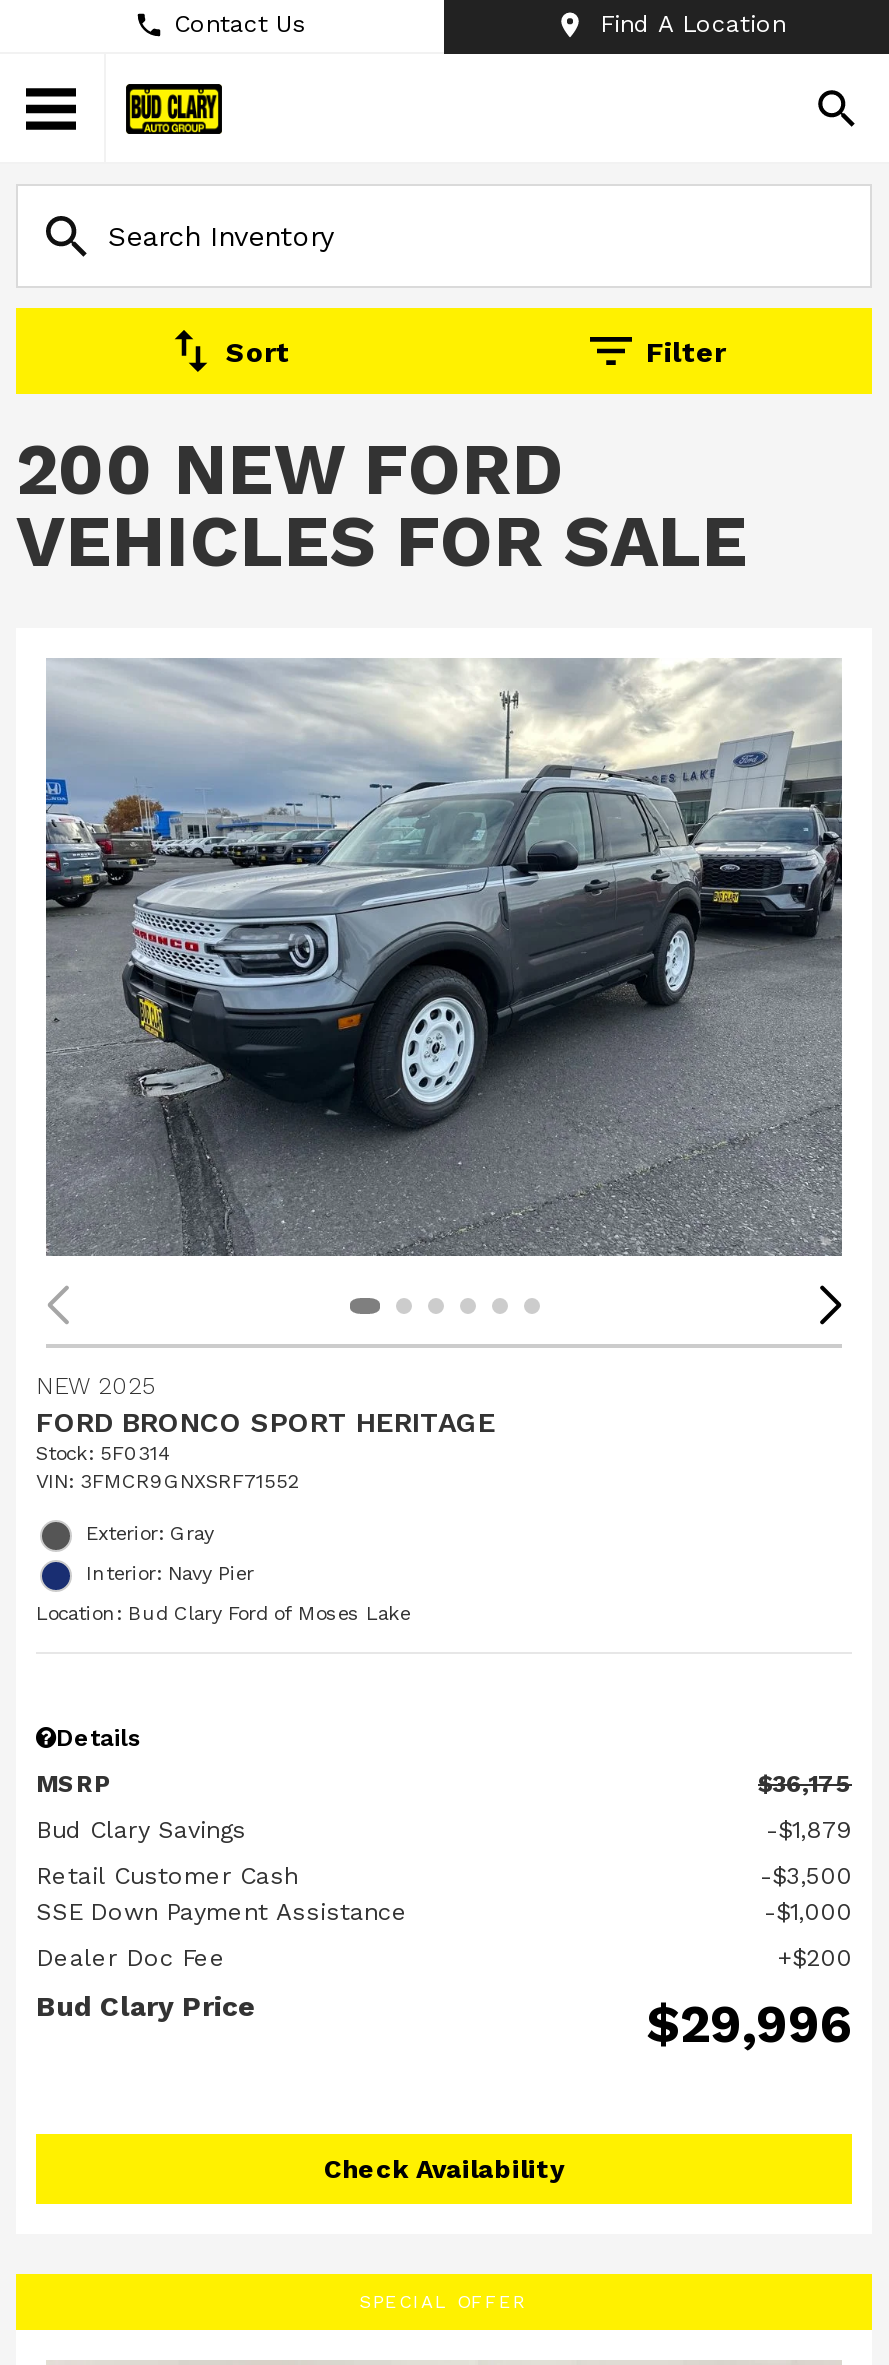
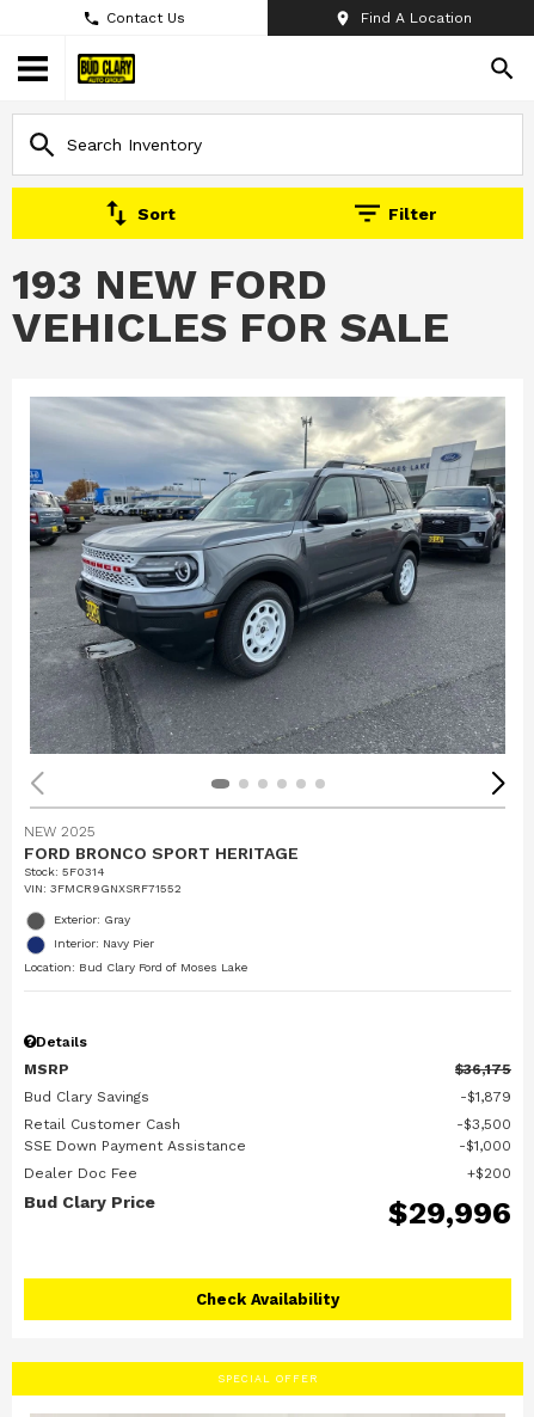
[16,428,564,512] 200 NEW FORD -> [12,259,327,309] 193 NEW FORD

